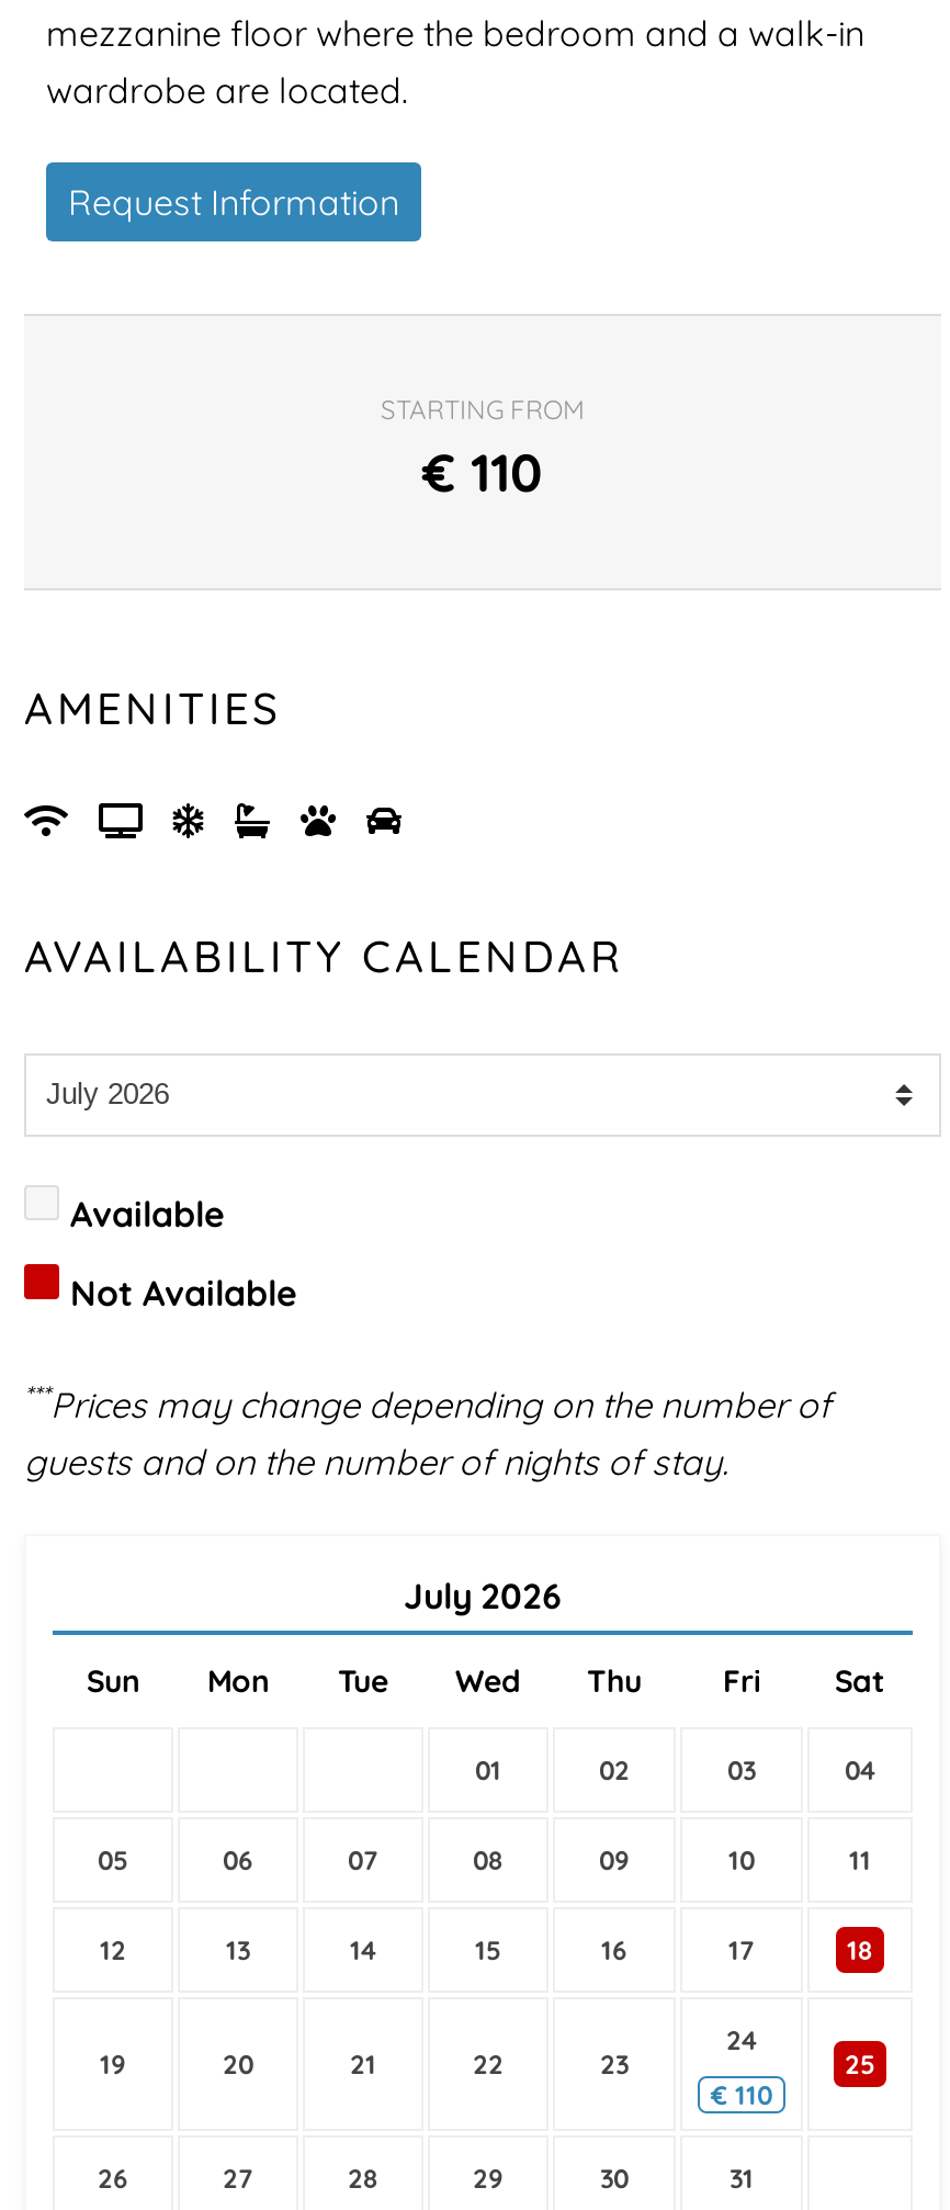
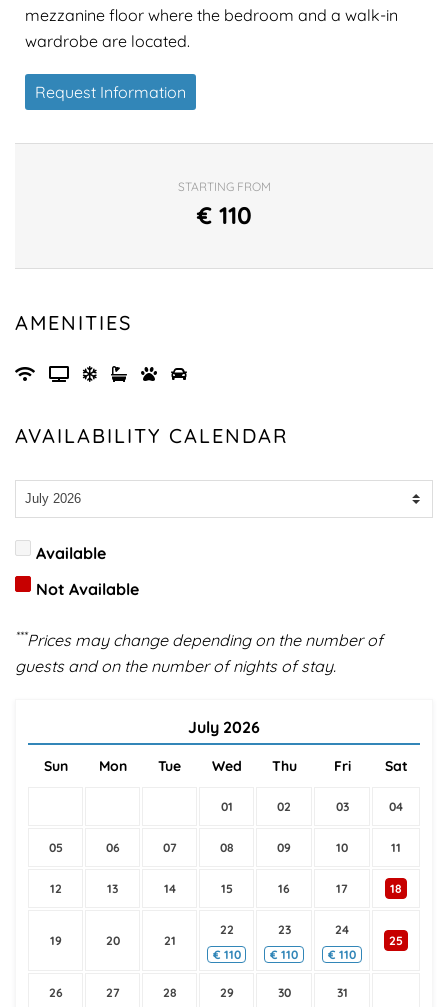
none -> [212,946,240,961] € 110
none -> [270,946,298,961] € 110

